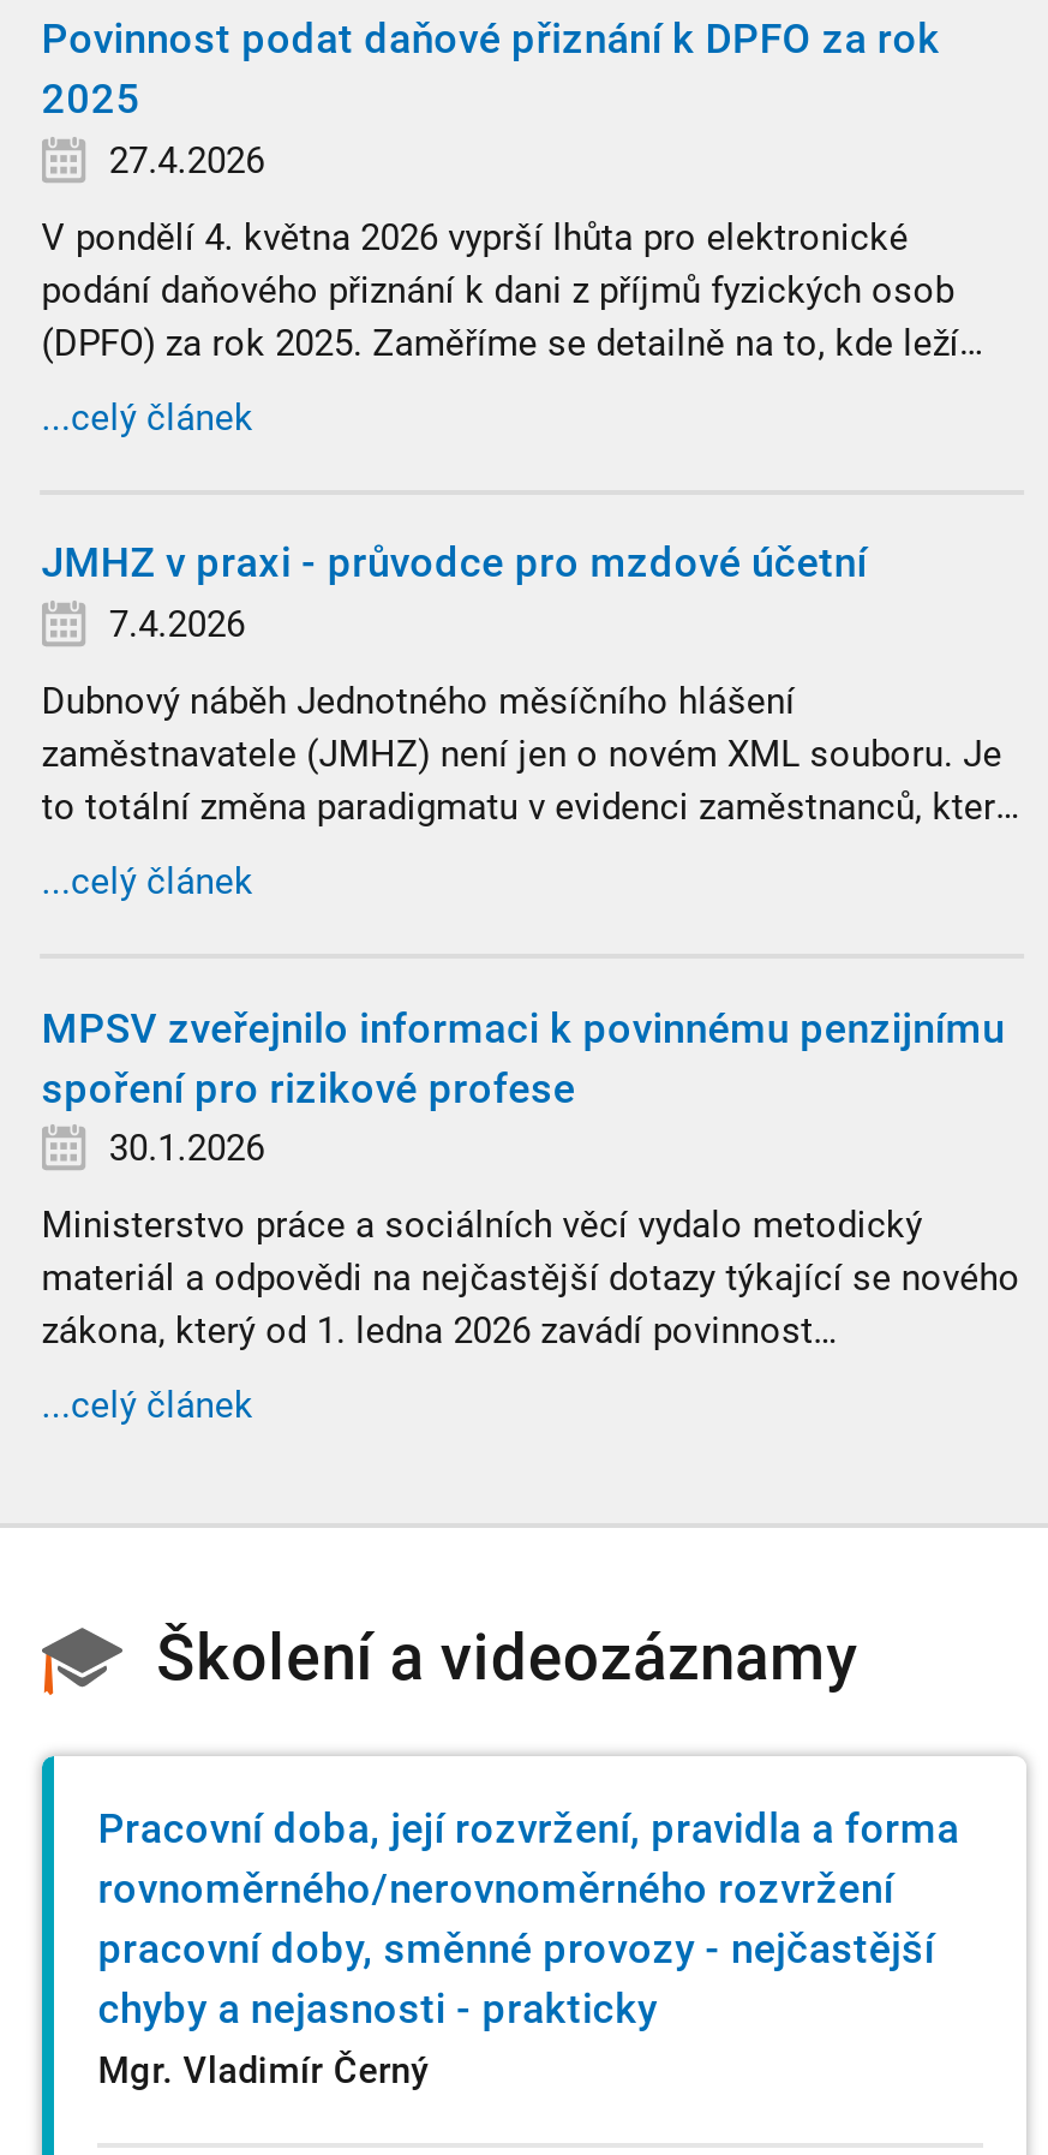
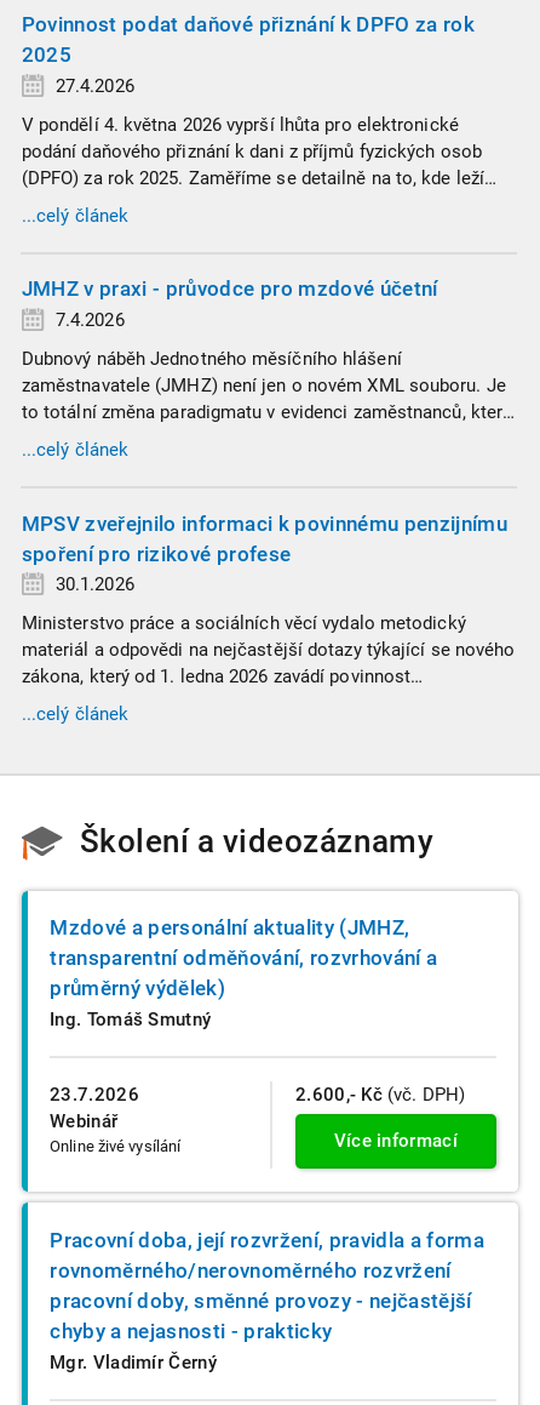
none -> [50,1083,181,1155] 23.7.2026 | Webinář | Online živé vysílání
none -> [50,915,465,1152] Mzdové a personální aktuality (JMHZ, | transparentní odměňování, rozvrhování a | průměrný výdělek) | Ing. Tomáš Smutný | 2.600,- Kč (vč. DPH) | Více informací

